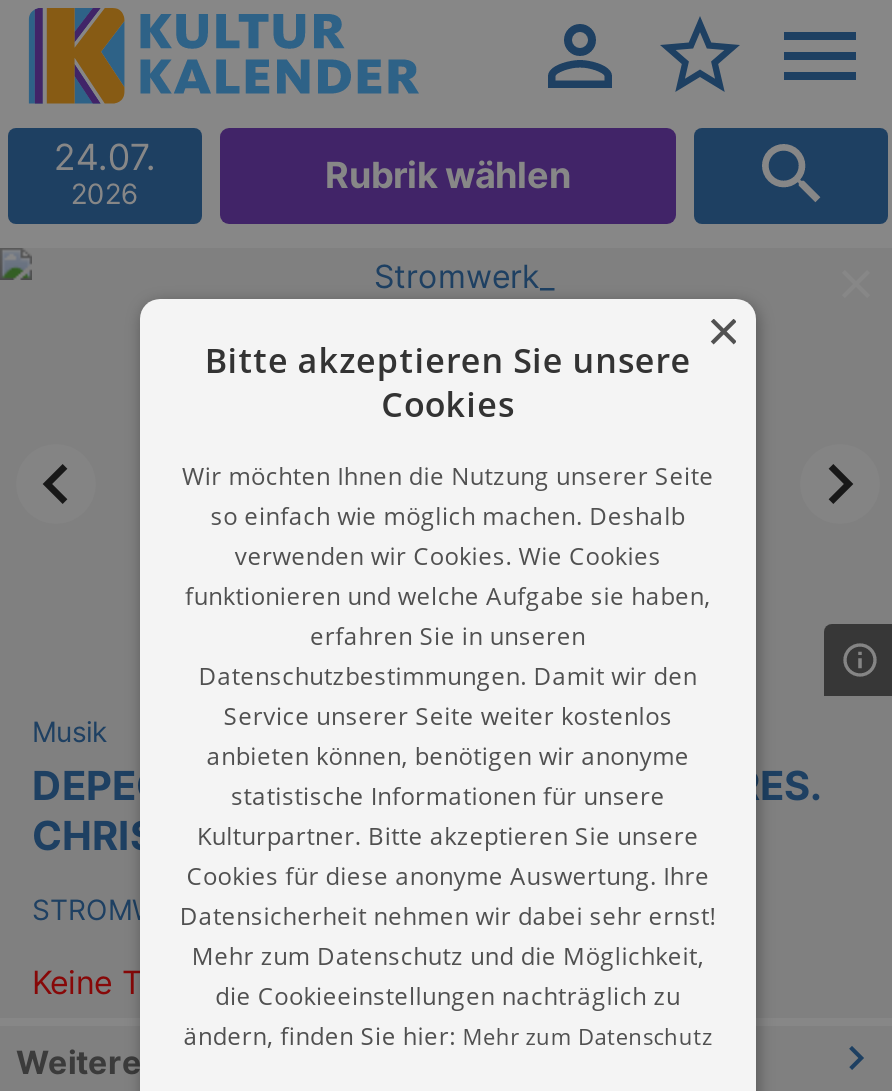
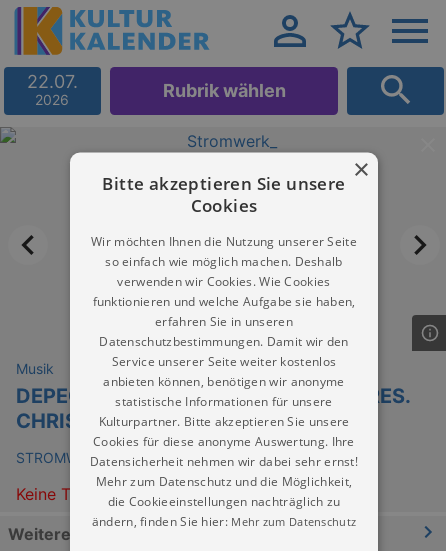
[54,136,156,178] 24.07. -> [27,71,78,92] 22.07.

